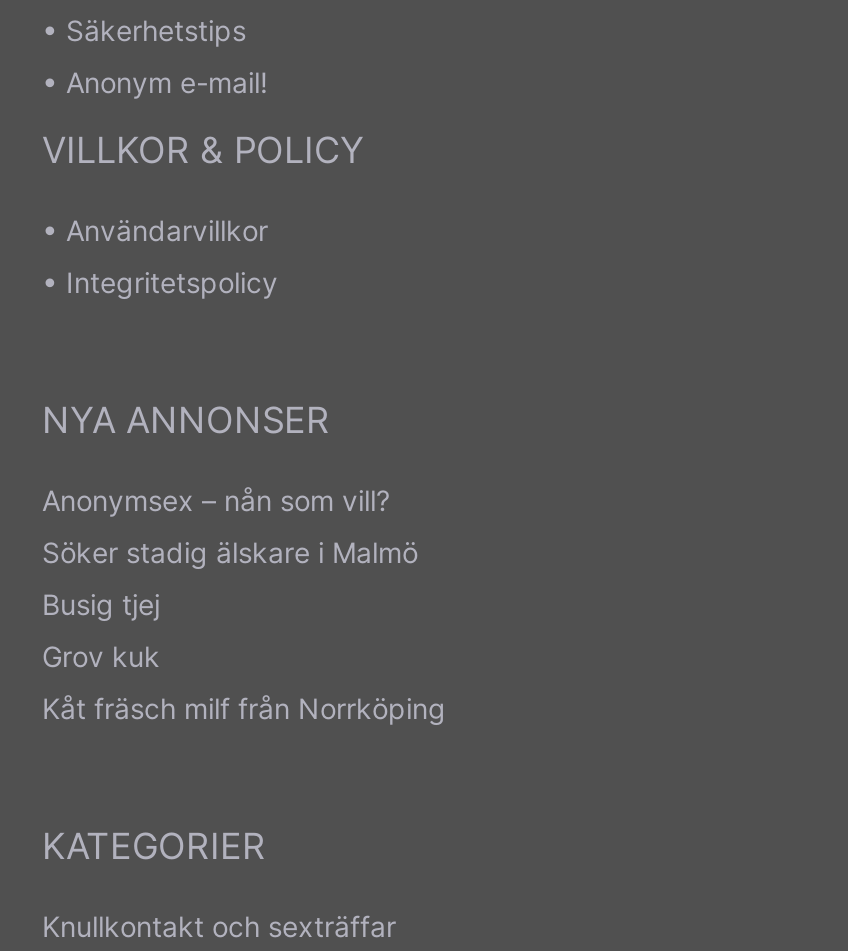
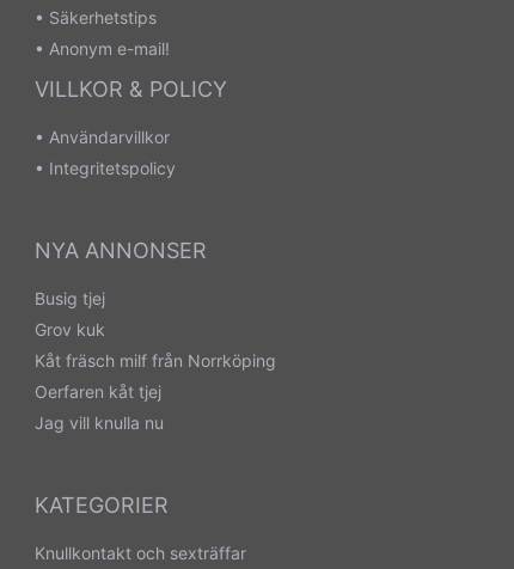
[42,482,418,568] Anonymsex – nån som vill? | Söker stadig älskare i Malmö -> none
moved [42,586,446,724] -> [35,288,276,371]: Busig tjej | Grov kuk | Kåt fräsch milf från Norrköping
none -> [35,382,164,433] Oerfaren kåt tjej | Jag vill knulla nu

